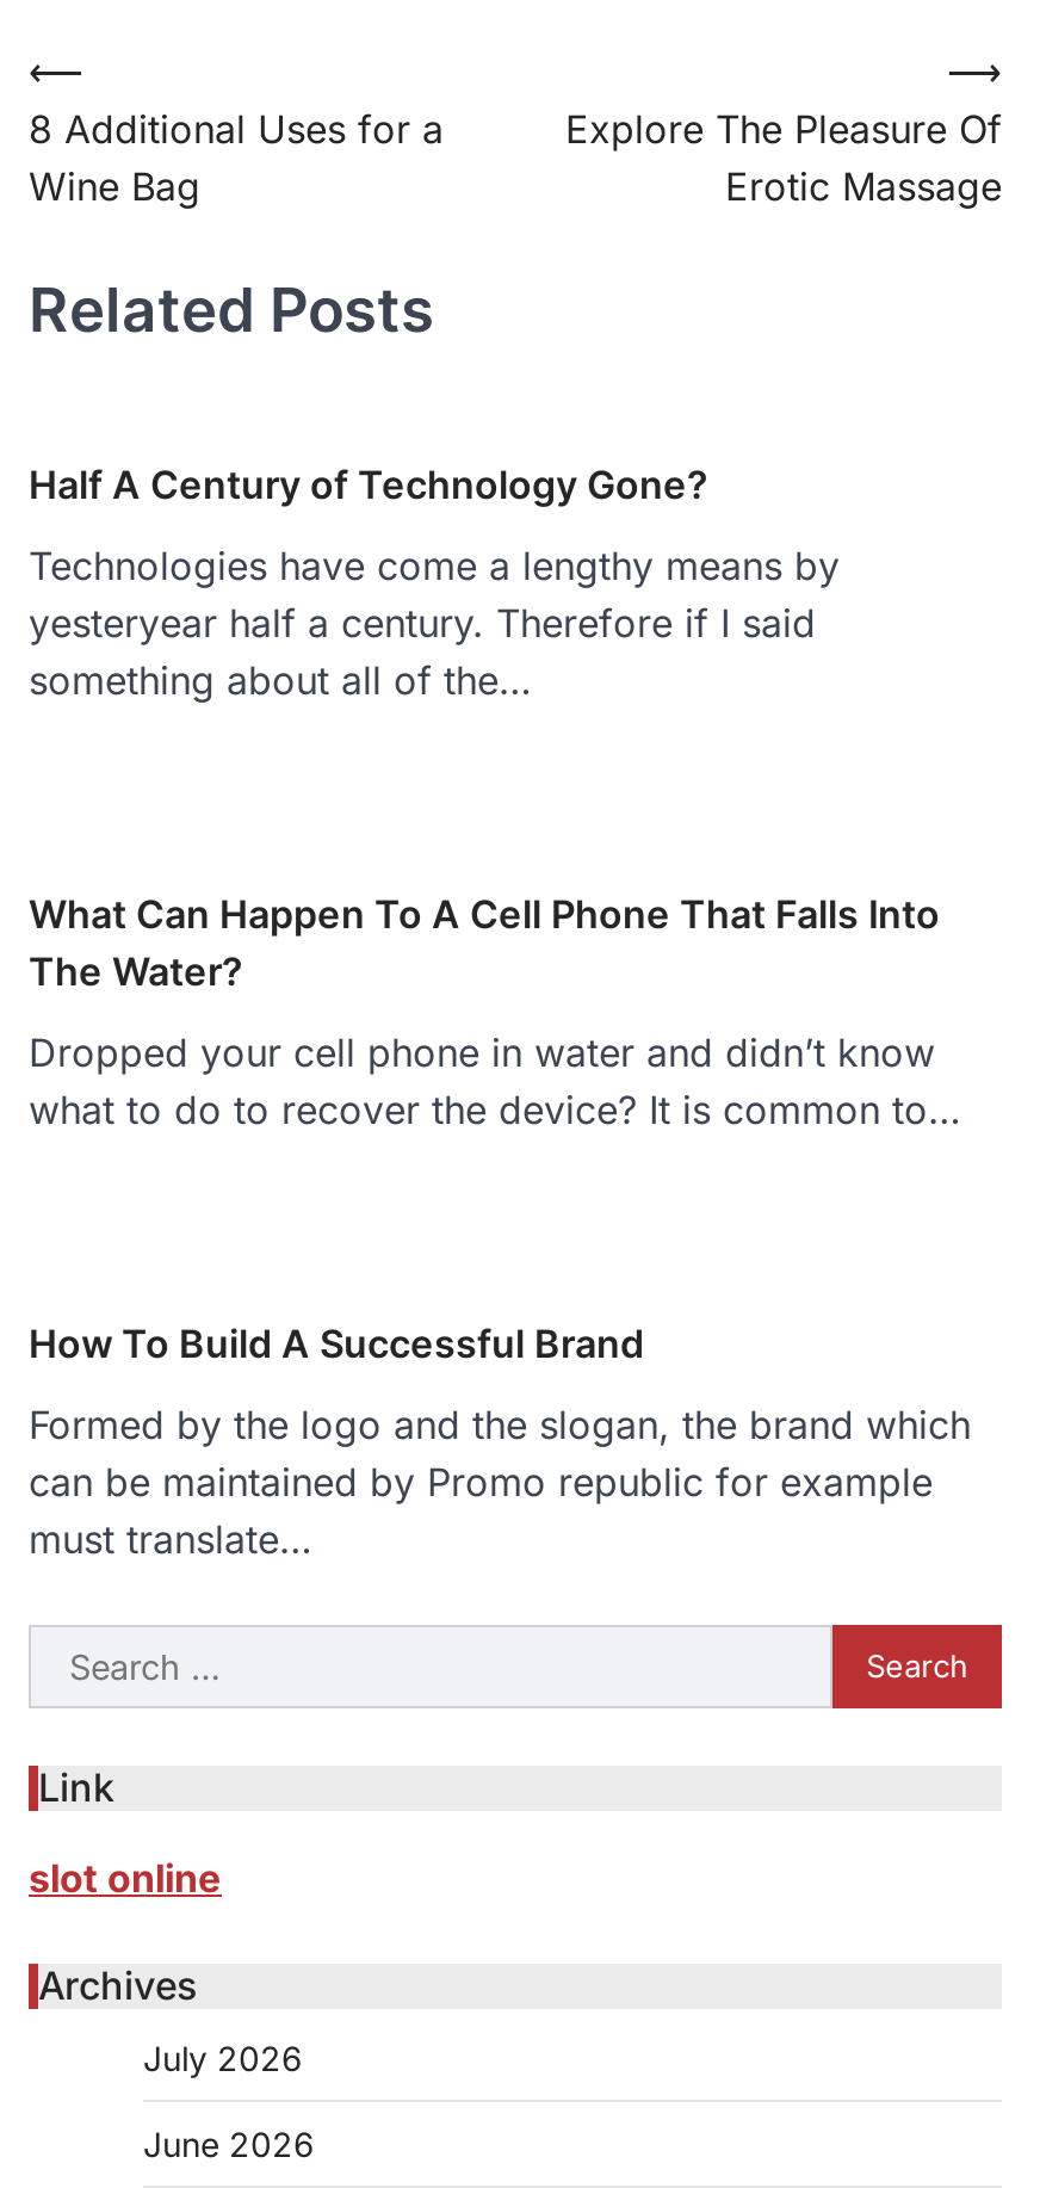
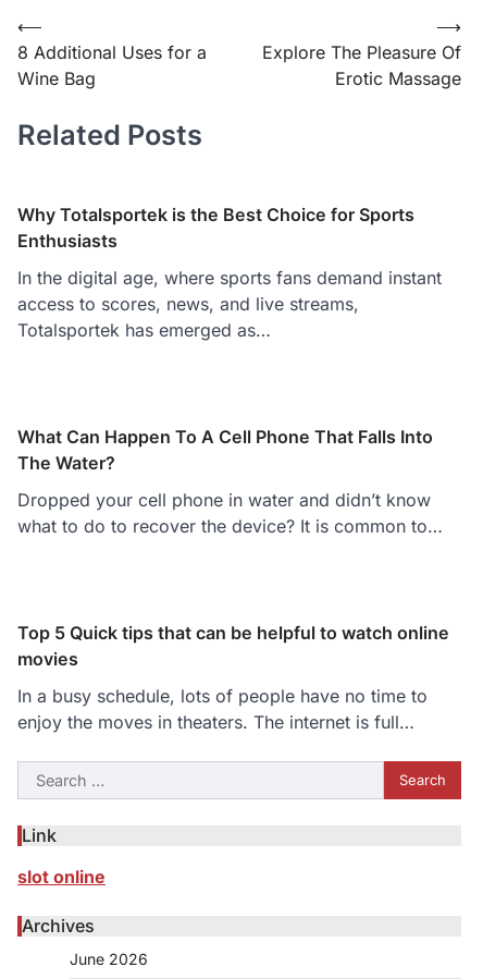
[29,460,708,508] Half A Century of Technology Gone? -> [17,203,414,251] Why Totalsportek is the Best Choice for Sports | Enthusiasts
[29,541,840,703] Technologies have come a lengthy means by | yesteryear half a century. Therefore if I said | something about all of the… -> [17,267,442,341] In the digital age, where sports fans demand instant | access to scores, news, and live streams, | Totalsportek has emerged as…
moved [29,890,961,1133] -> [17,426,443,537]: What Can Happen To A Cell Phone That Falls Into | The Water? | Dropped your cell phone in water and didn’t know | what to do to recover the device? It is common to…
[29,1319,644,1367] How To Build A Successful Brand -> [17,622,449,670] Top 5 Quick tips that can be helpful to watch online | movies
[29,1400,971,1562] Formed by the logo and the slogan, the brand which | can be maintained by Promo republic for example | must translate… -> [17,685,428,733] In a busy schedule, lots of people have no time to | enjoy the moves in theaters. The internet is full…
moved [26,1627,222,2009] -> [16,762,106,936]: Search | Link | slot online | Archives
[143,2037,303,2078] July 2026 -> none

